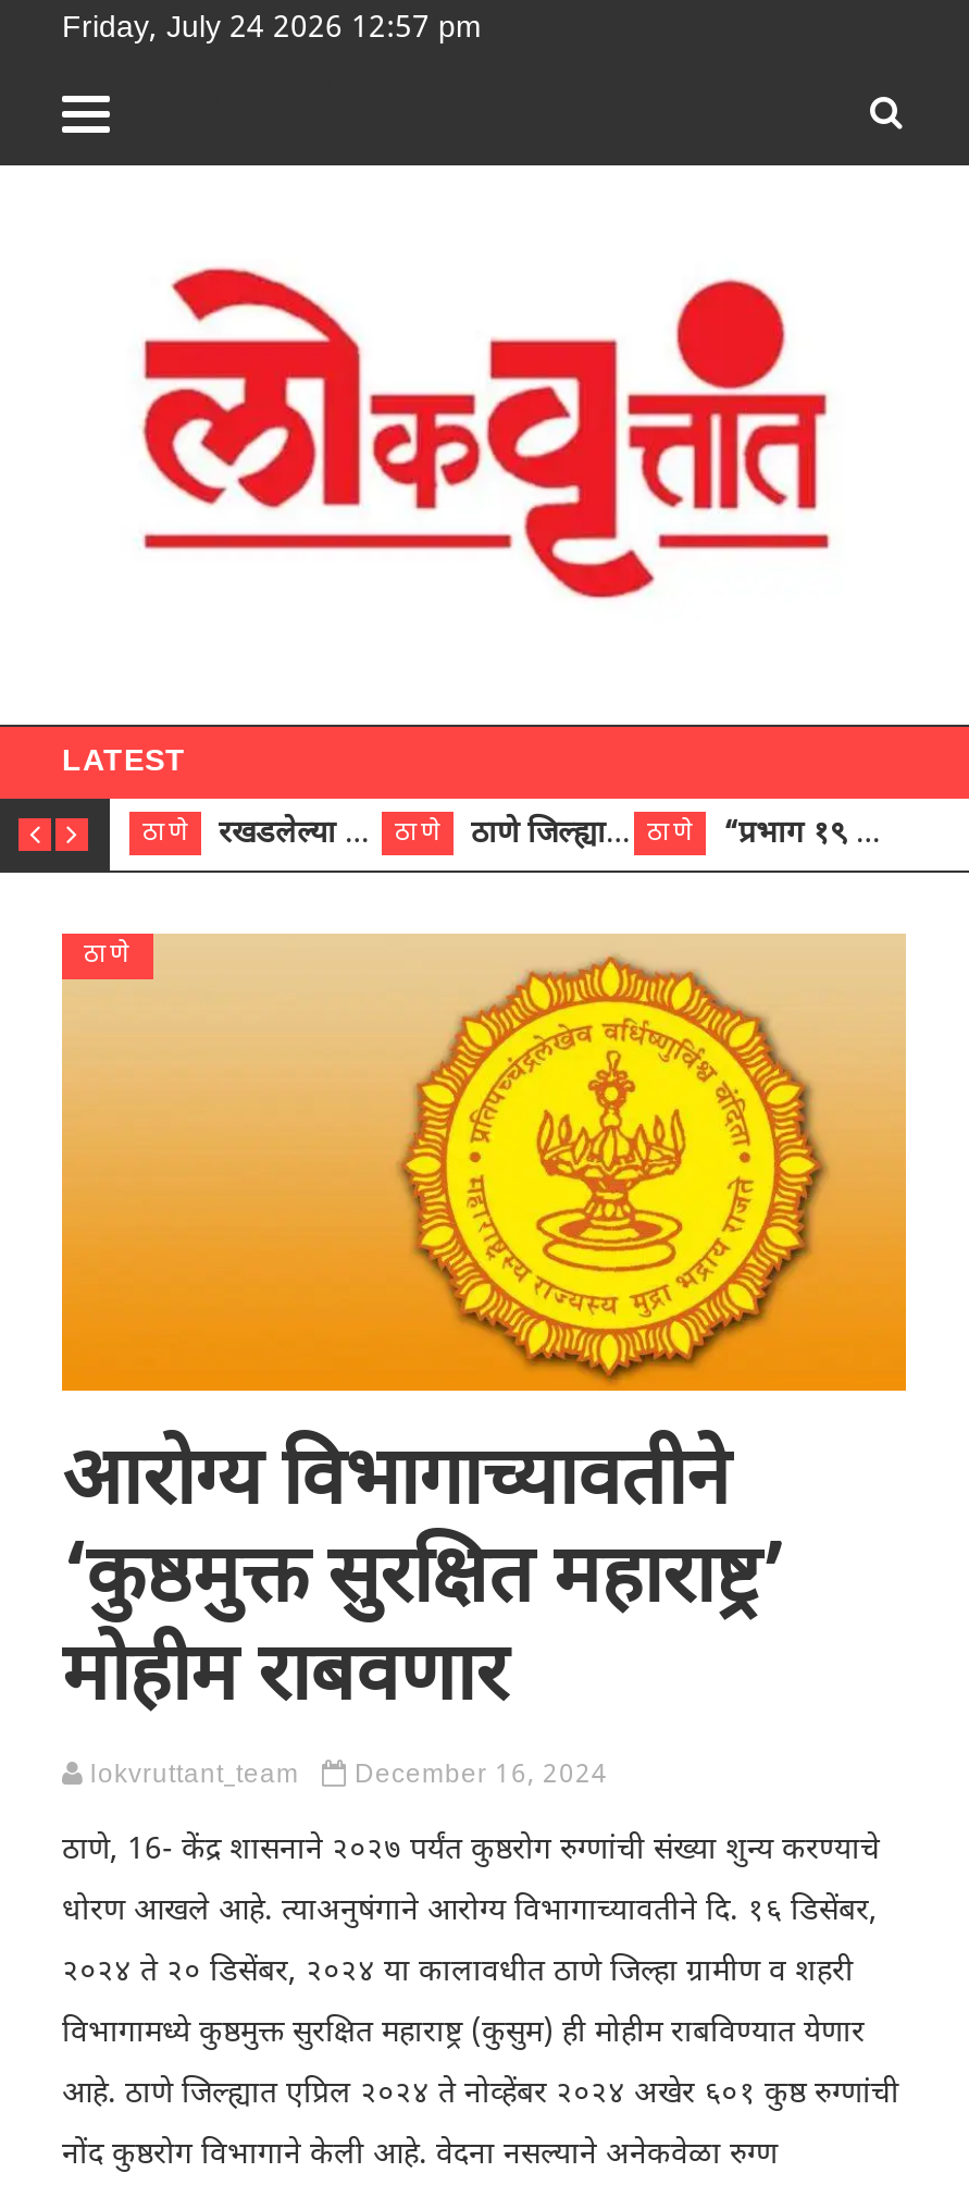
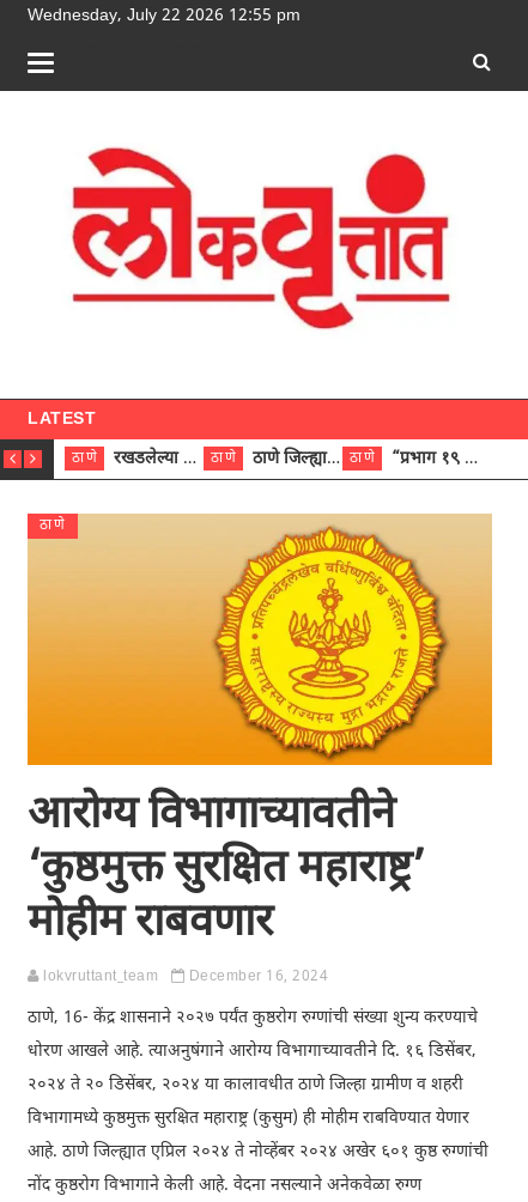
[62,9,482,50] Friday, July 24 2026 12:57 pm -> [28,5,301,28] Wednesday, July 22 2026 12:55 pm

